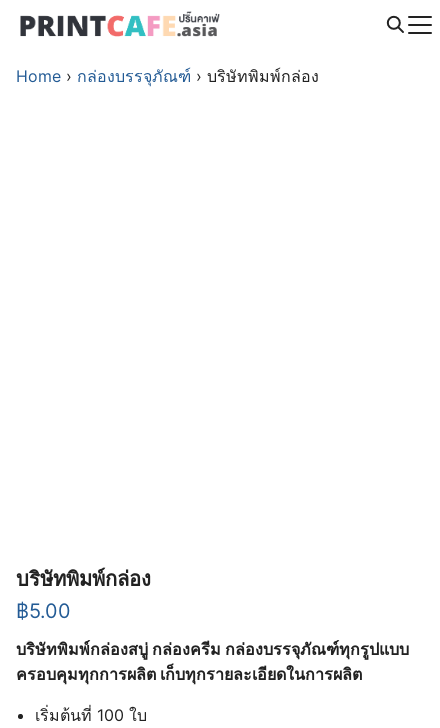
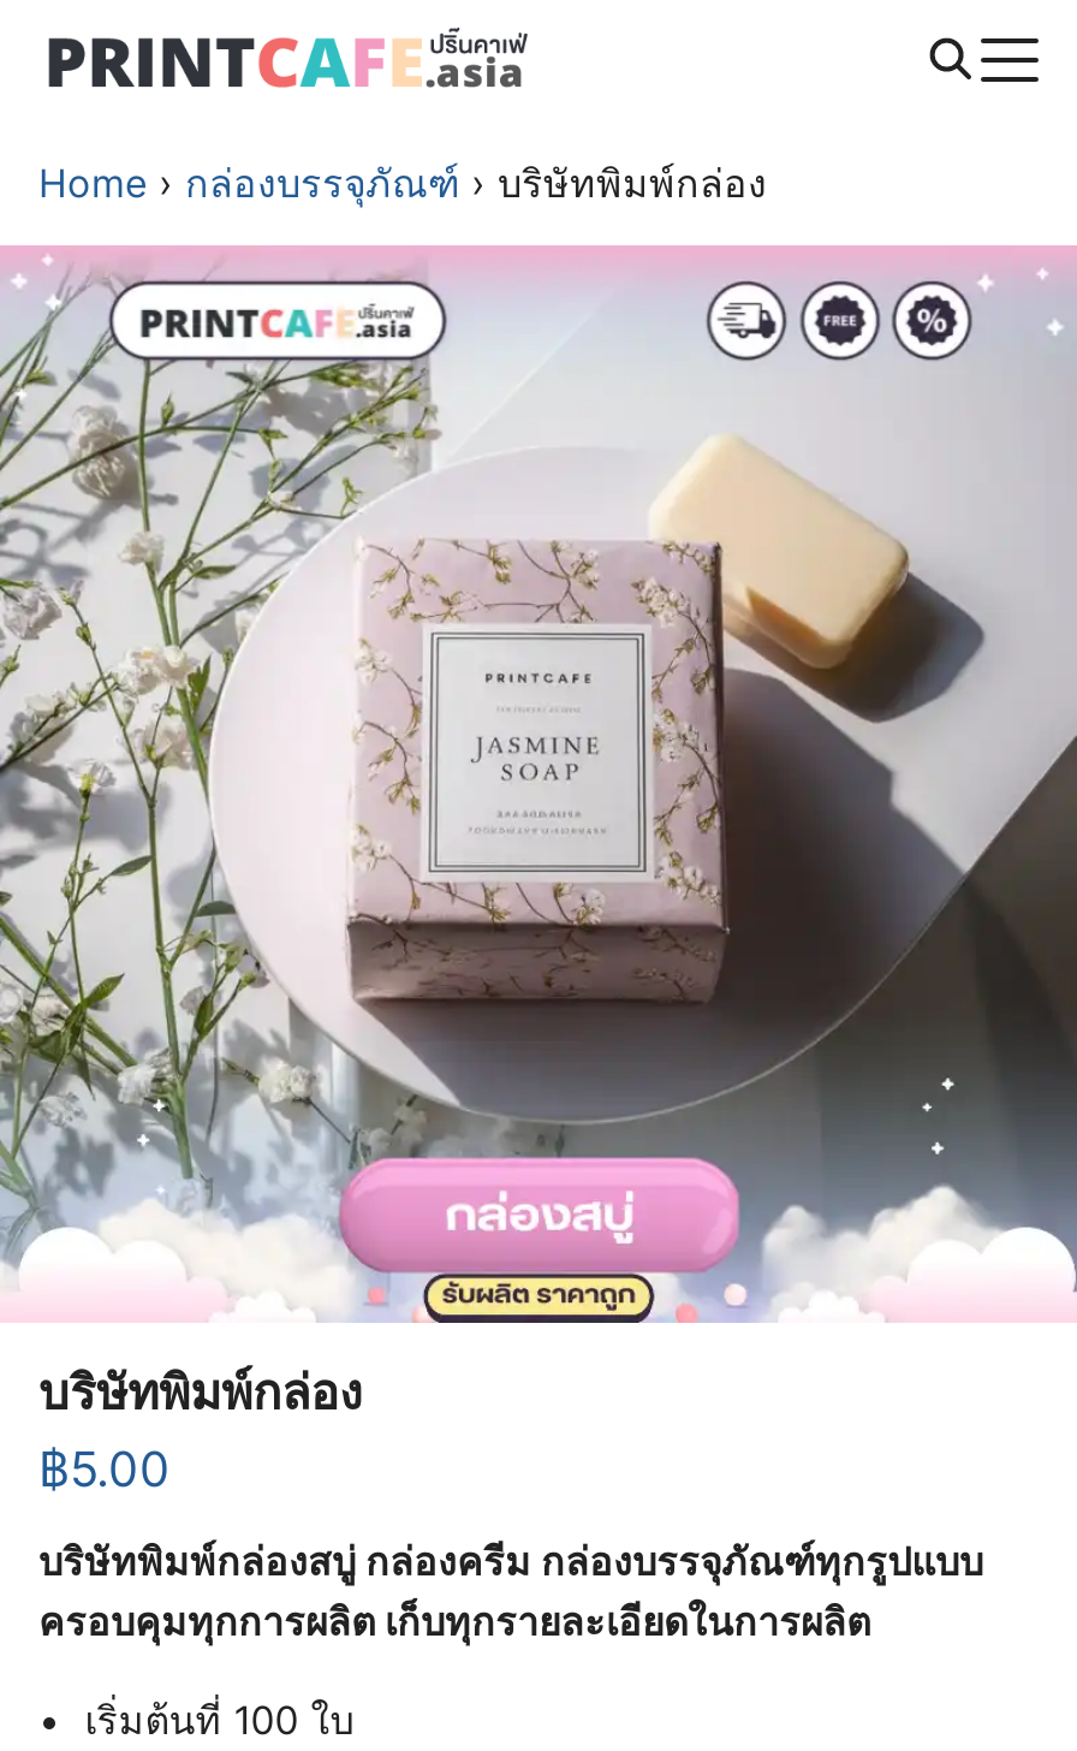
none -> [7,245,1070,1325] [image]

